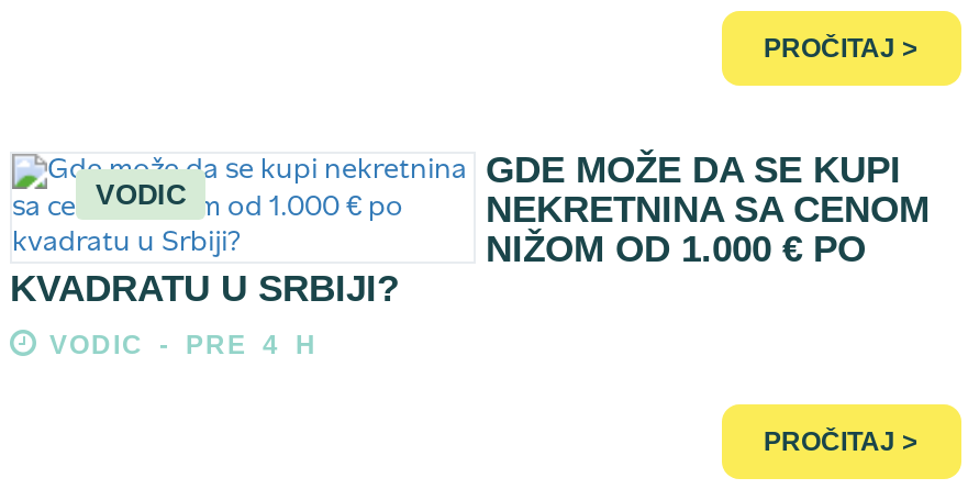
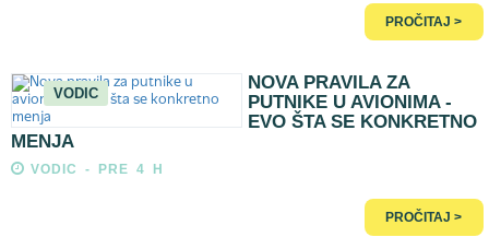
[10,149,930,310] [image] | GDE MOŽE DA SE KUPI | NEKRETNINA SA CENOM | NIŽOM OD 1.000 € PO | KVADRATU U SRBIJI? -> [11,72,476,152] [image] | NOVA PRAVILA ZA | PUTNIKE U AVIONIMA - | EVO ŠTA SE KONKRETNO | MENJA

